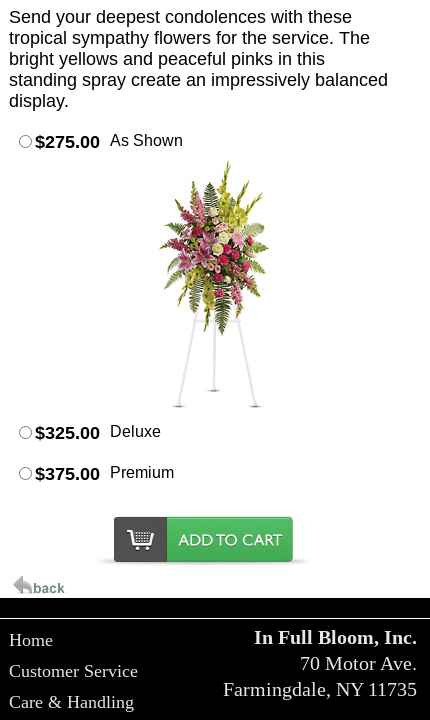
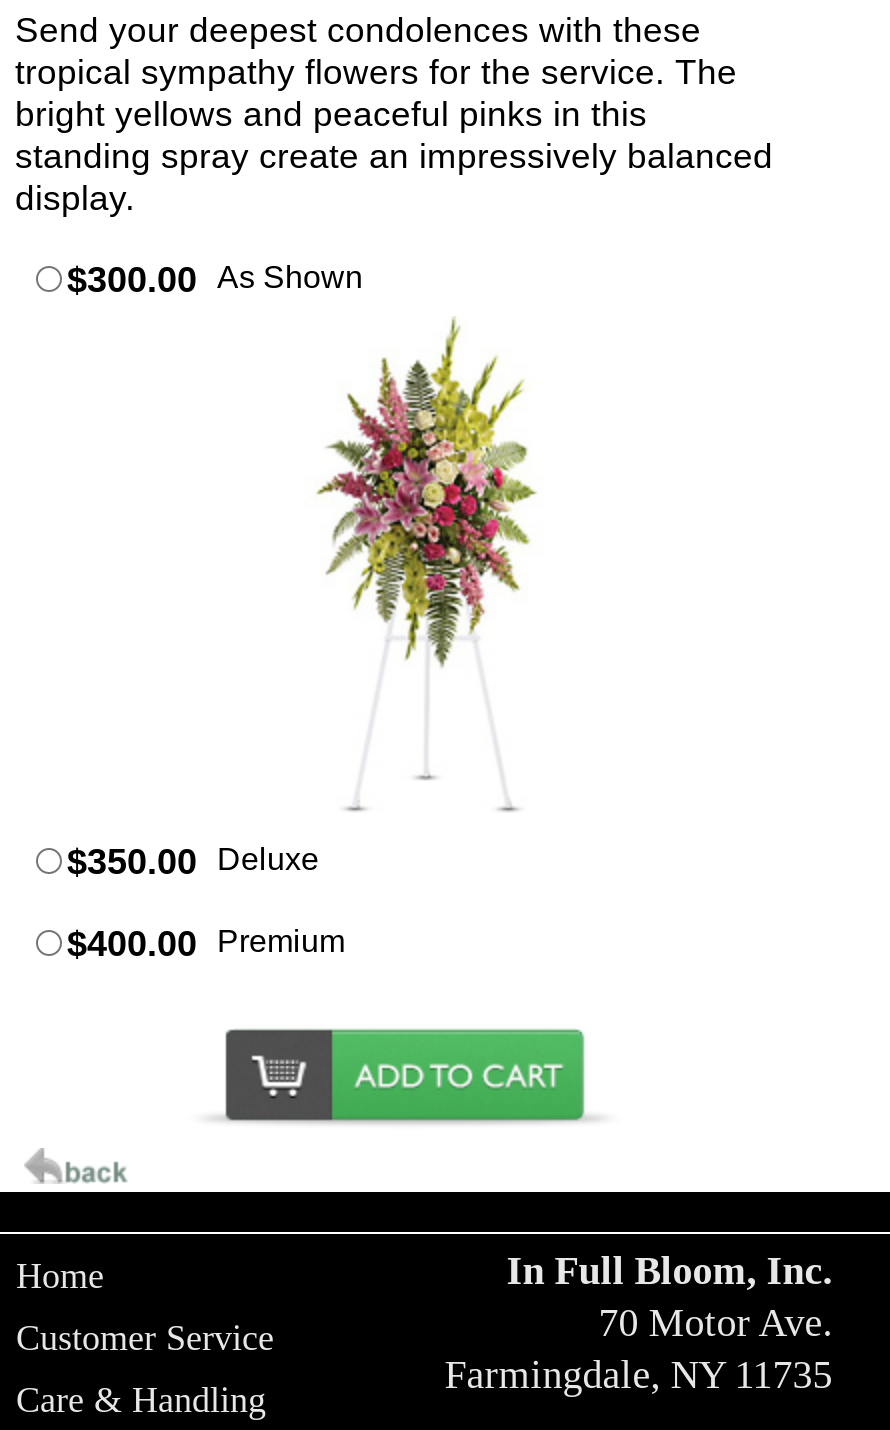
[34,132,182,152] $275.00 As Shown -> [67,260,363,300] $300.00 As Shown
[34,423,160,443] $325.00 Deluxe -> [67,842,319,882] $350.00 Deluxe
[34,464,173,484] $375.00 Premium -> [67,924,345,964] $400.00 Premium

